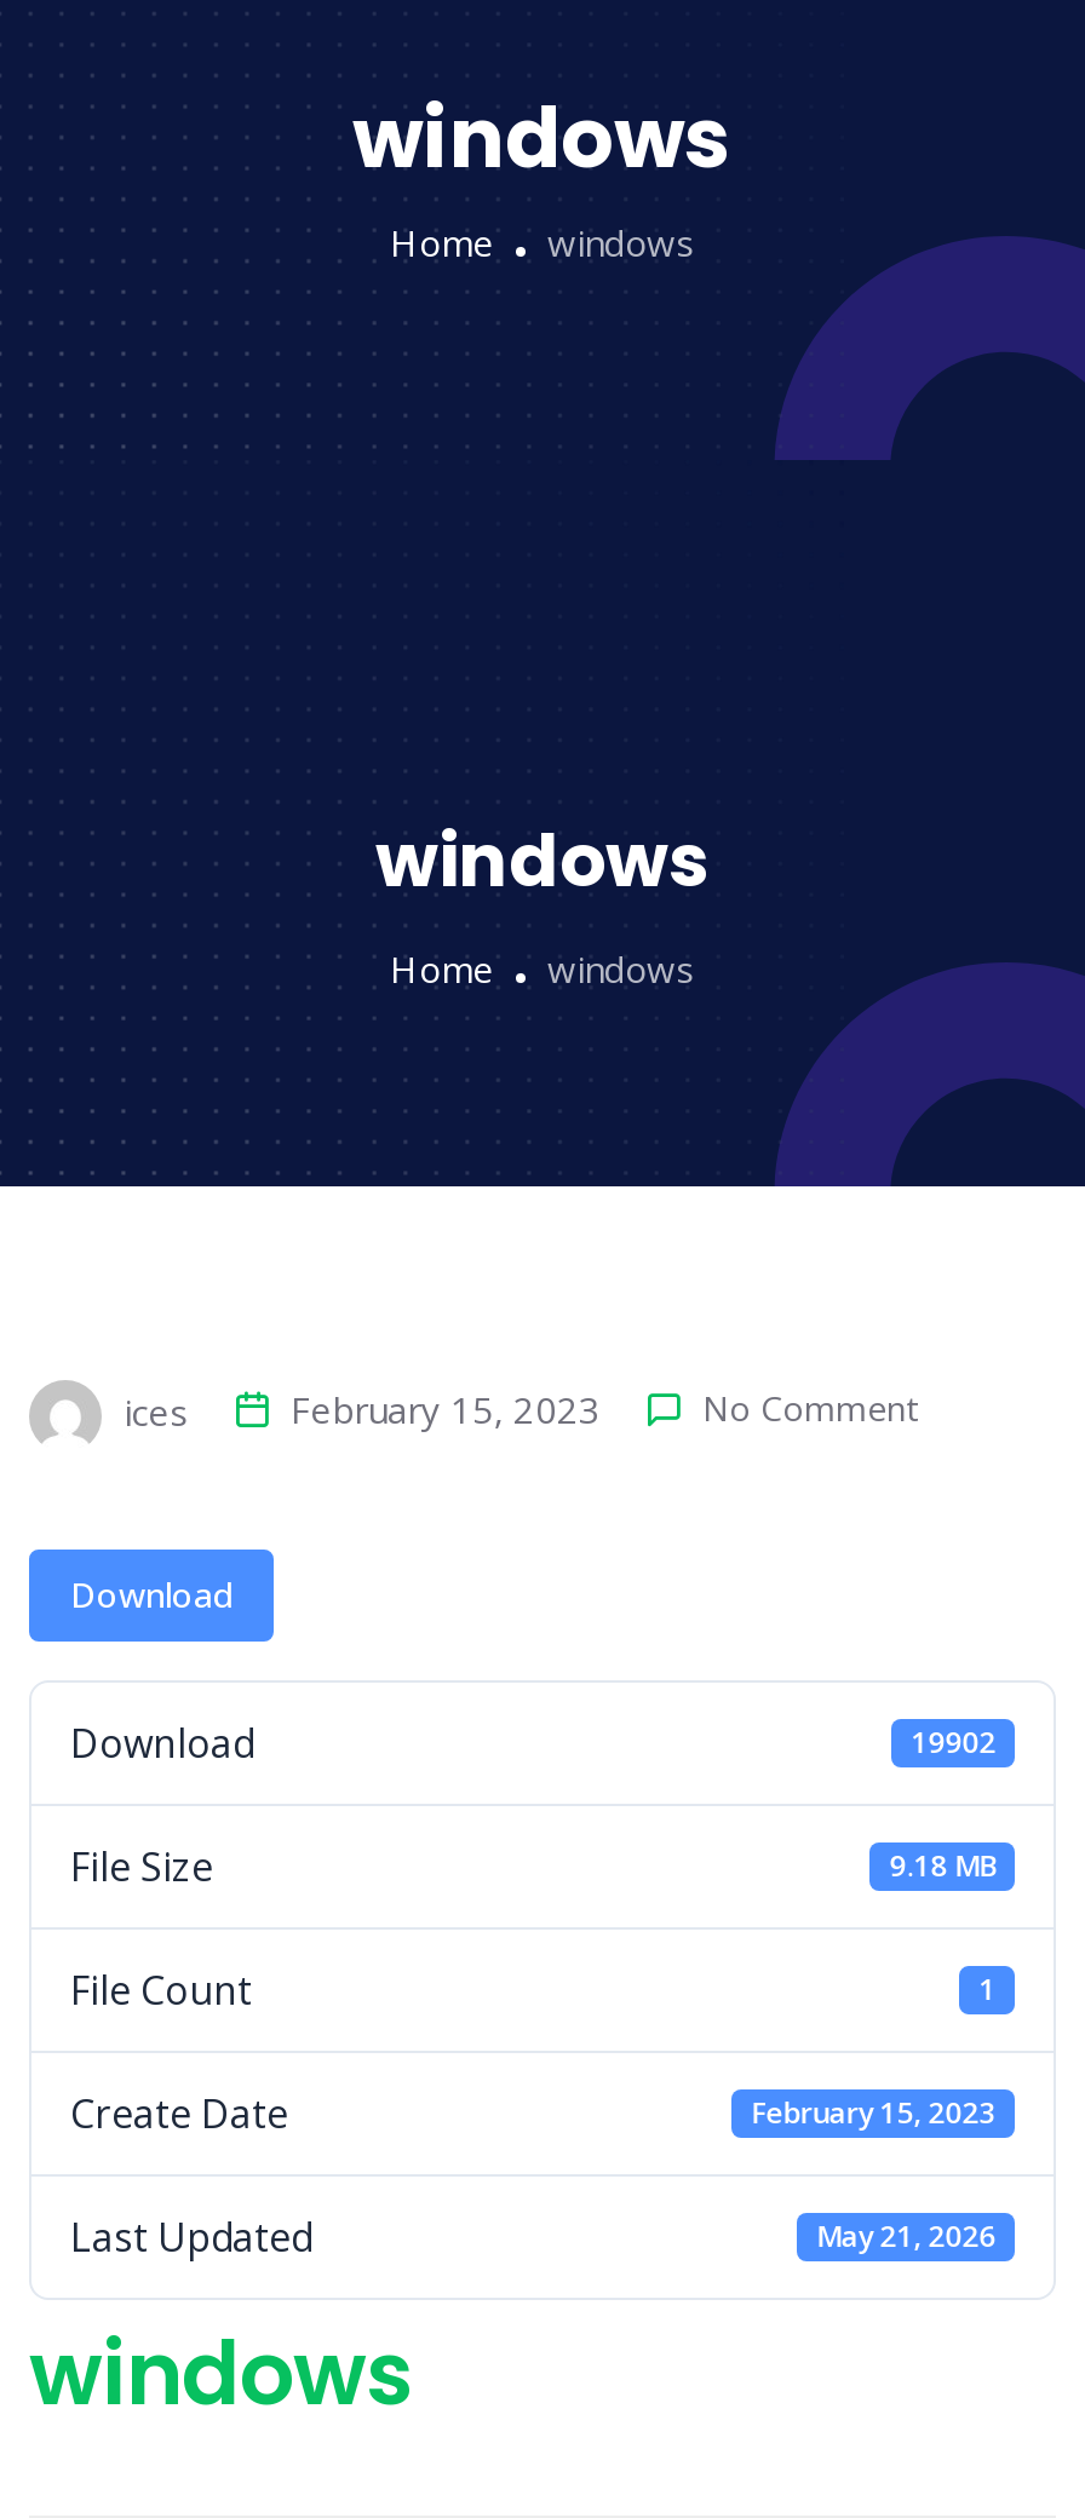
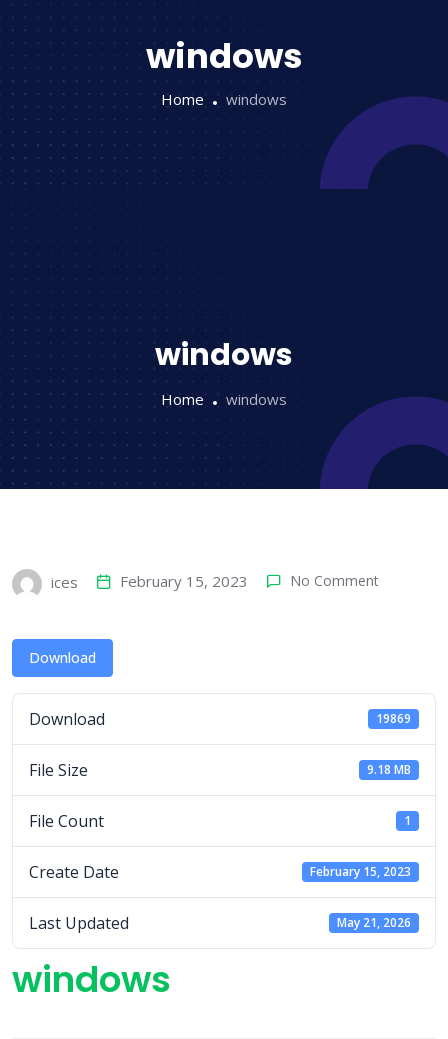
[911,1721,996,1763] 19902 -> [376,710,411,727] 19869

